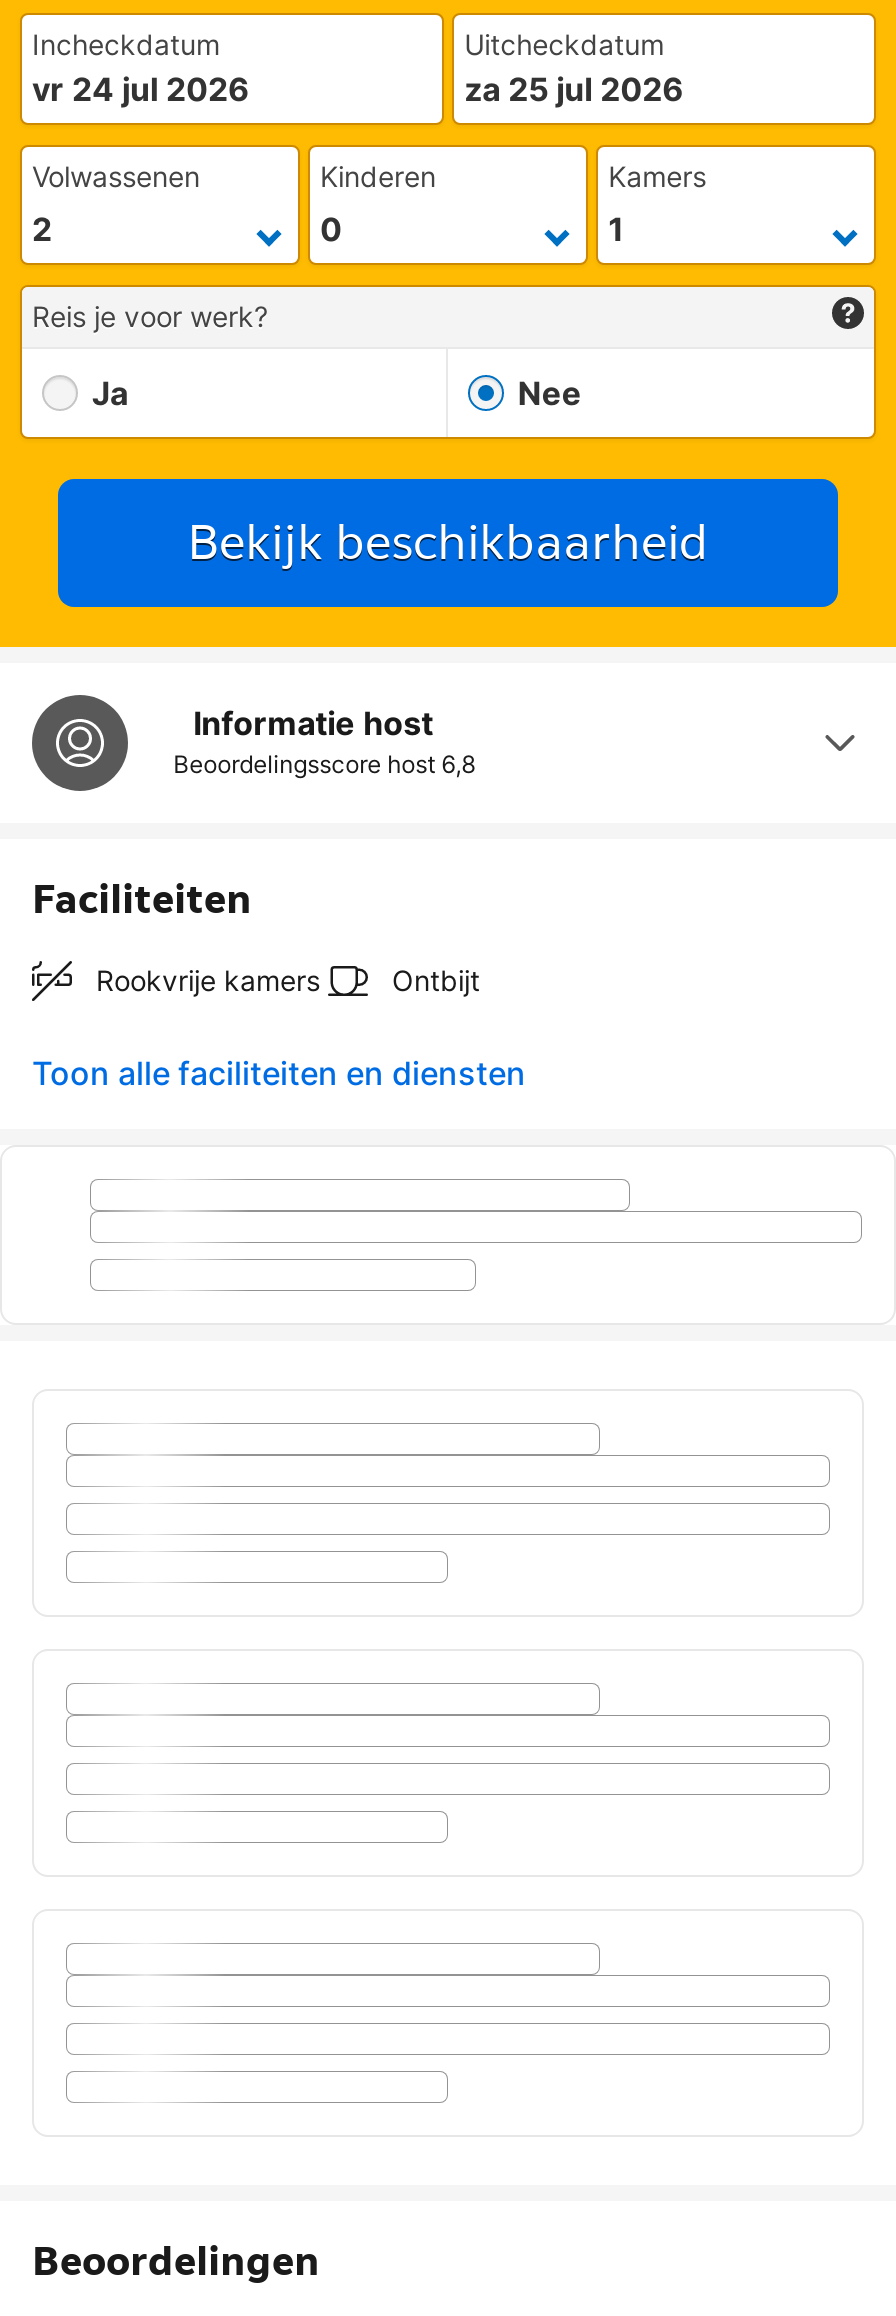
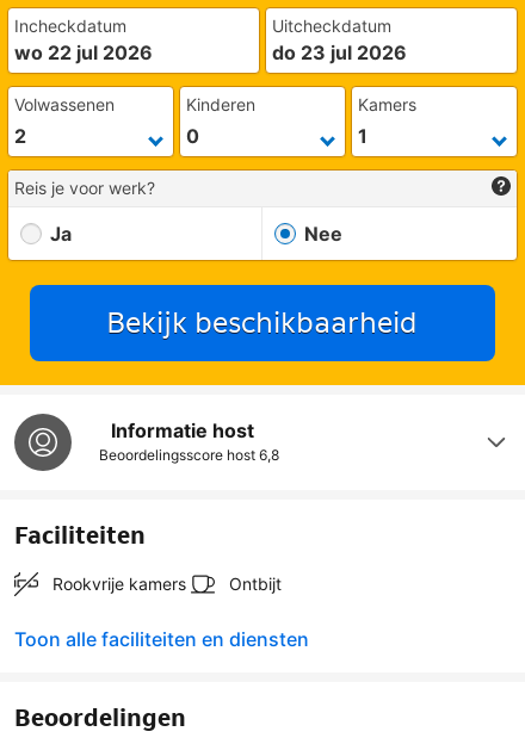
[32,69,250,109] vr 24 jul 2026 -> [14,41,153,64] wo 22 jul 2026
[464,69,684,109] za 25 jul 2026 -> [272,41,407,64] do 23 jul 2026

